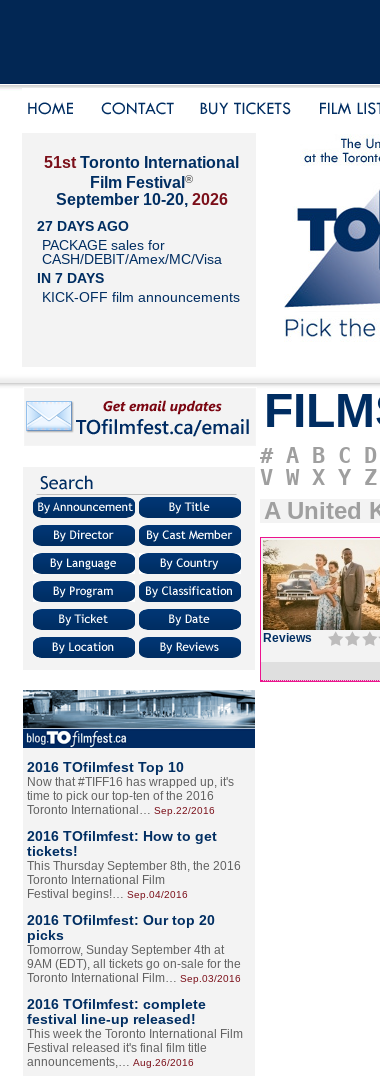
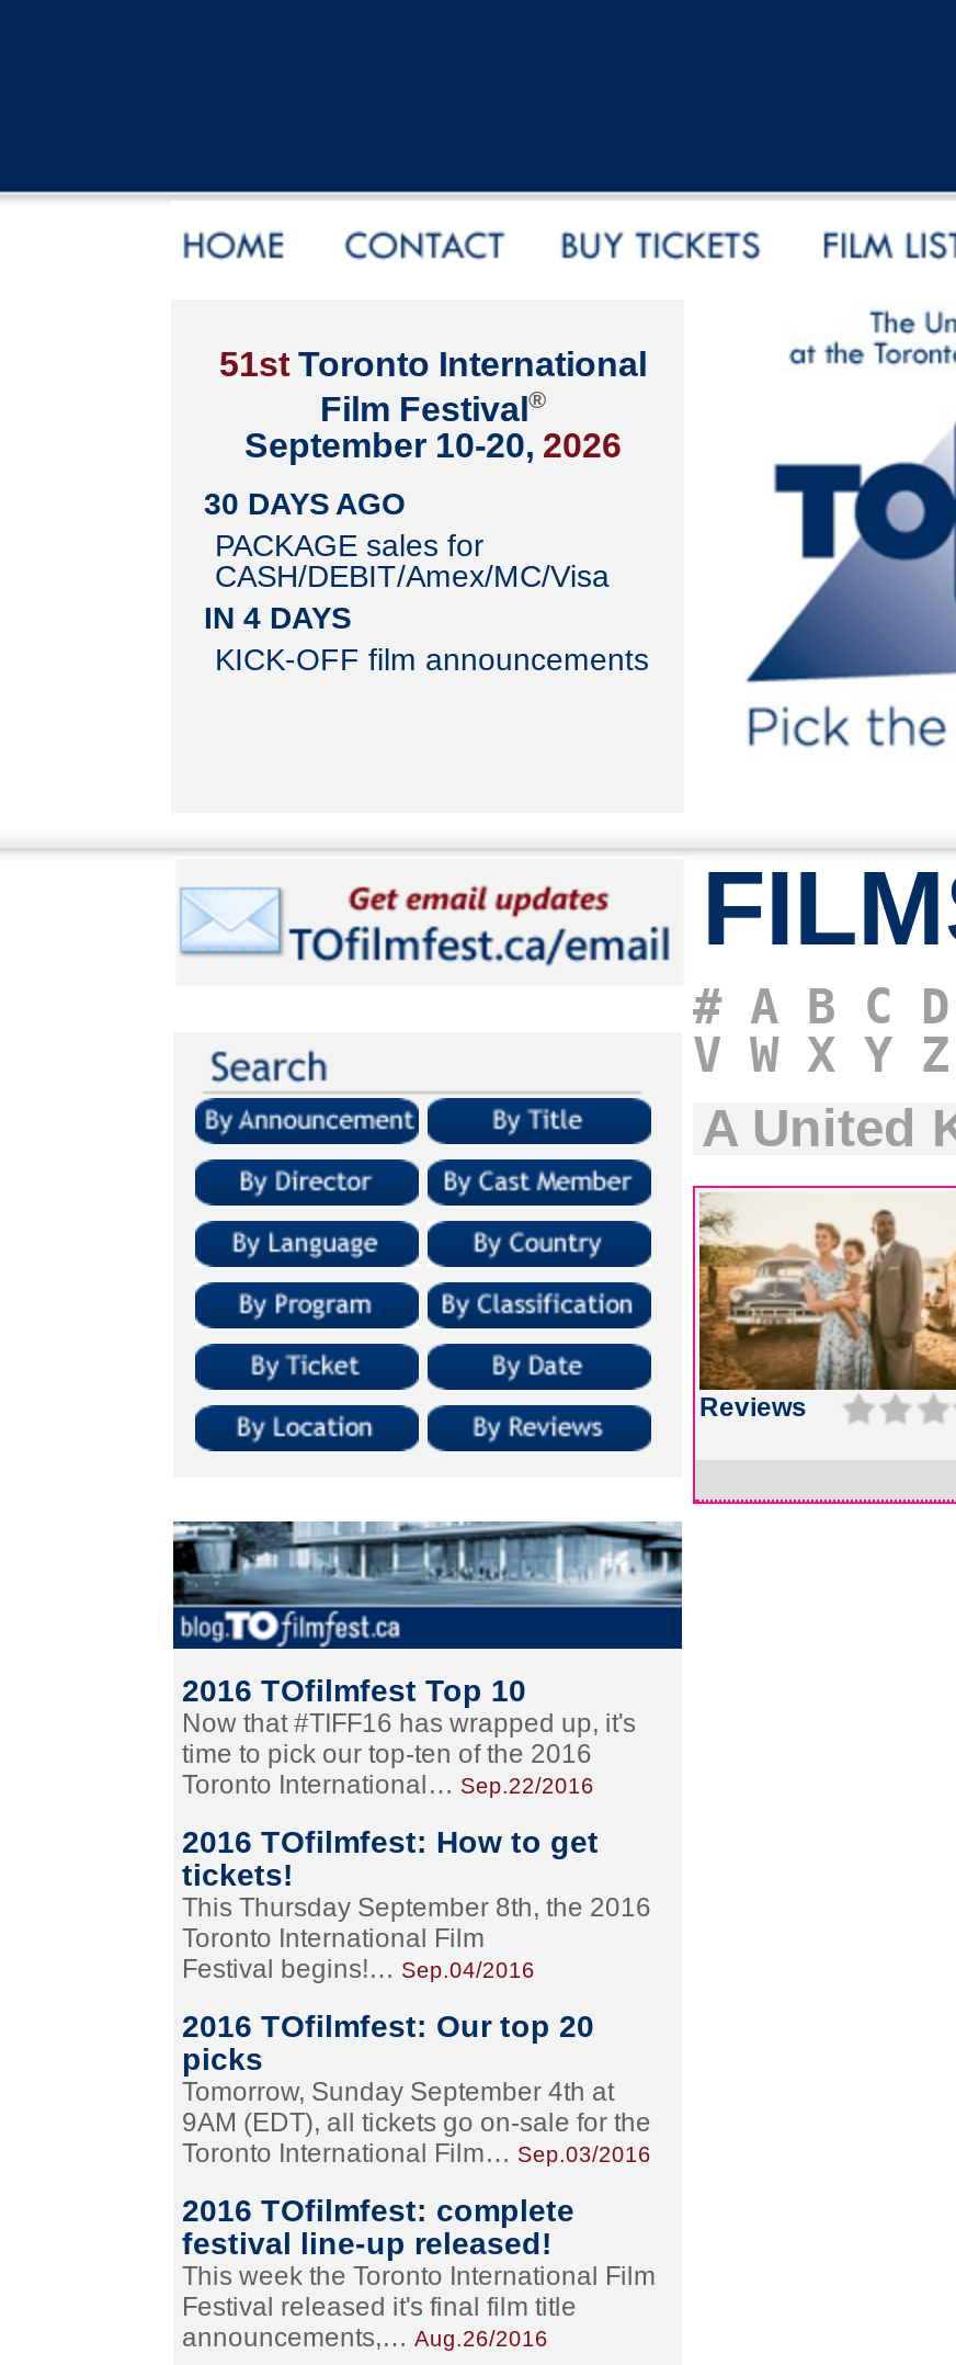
[37,218,129,234] 27 DAYS AGO -> [204,486,406,521] 30 DAYS AGO
[37,270,104,286] IN 7 DAYS -> [204,600,351,635] IN 4 DAYS

